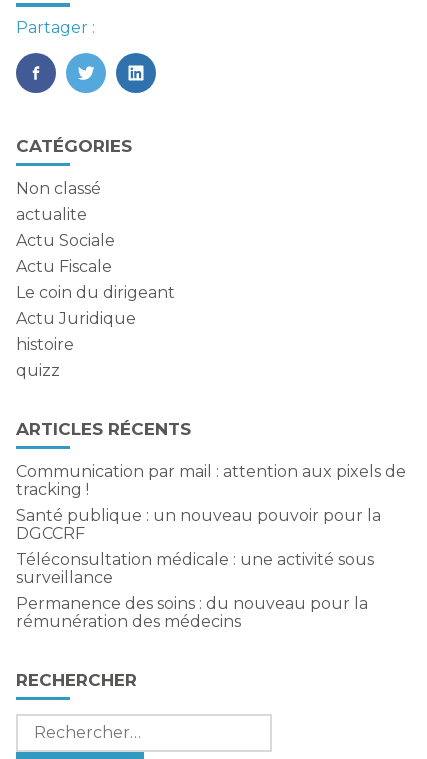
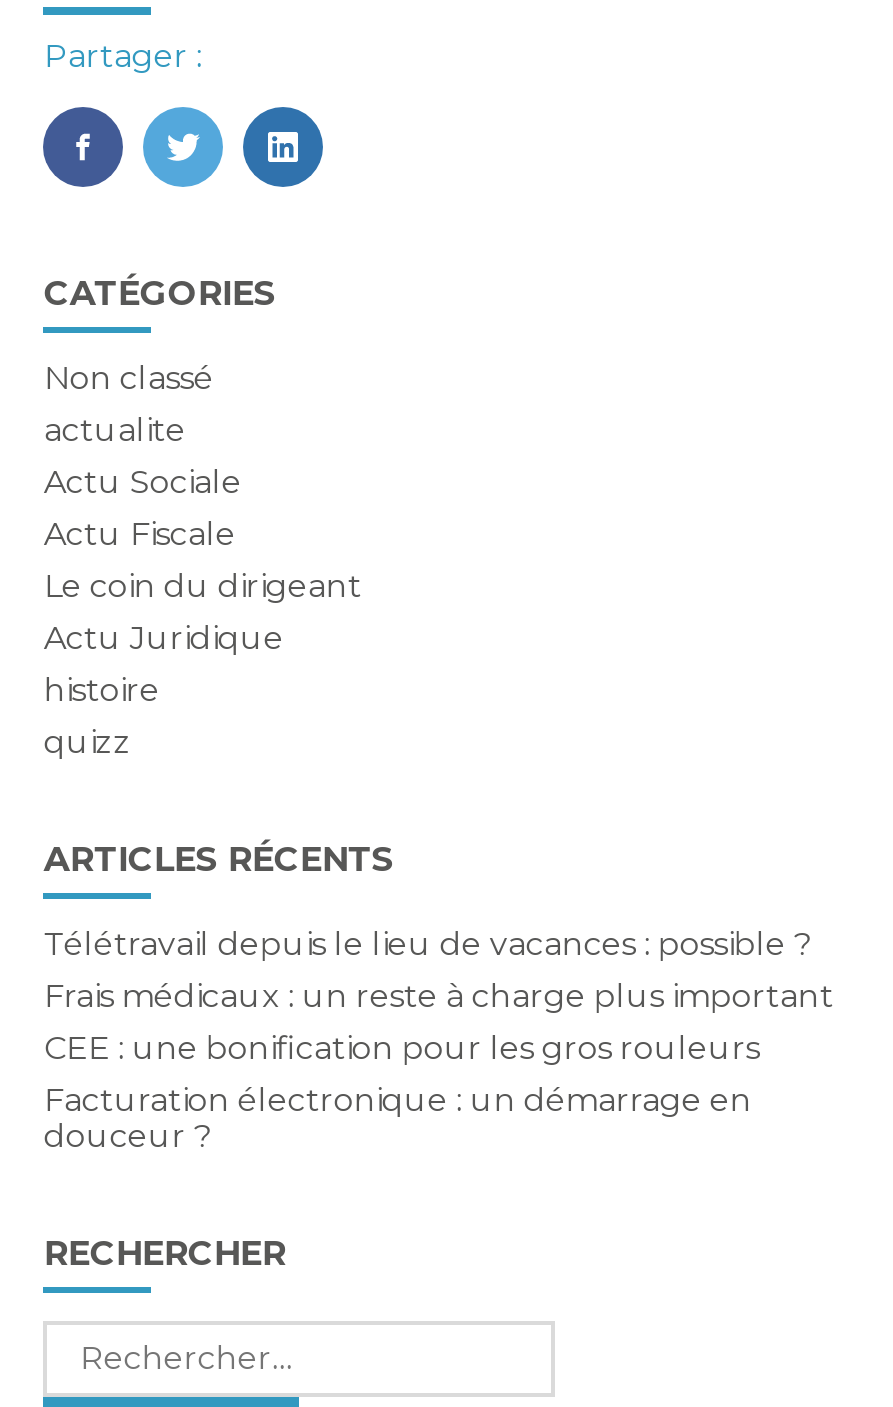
[16,462,406,631] Communication par mail : attention aux pixels de | tracking ! | Santé publique : un nouveau pouvoir pour la | DGCCRF | Téléconsultation médicale : une activité sous | surveillance | Permanence des soins : du nouveau pour la | rémunération des médecins -> [44,926,834,1156] Télétravail depuis le lieu de vacances : possible ? | Frais médicaux : un reste à charge plus important | CEE : une bonification pour les gros rouleurs | Facturation électronique : un démarrage en | douceur ?

